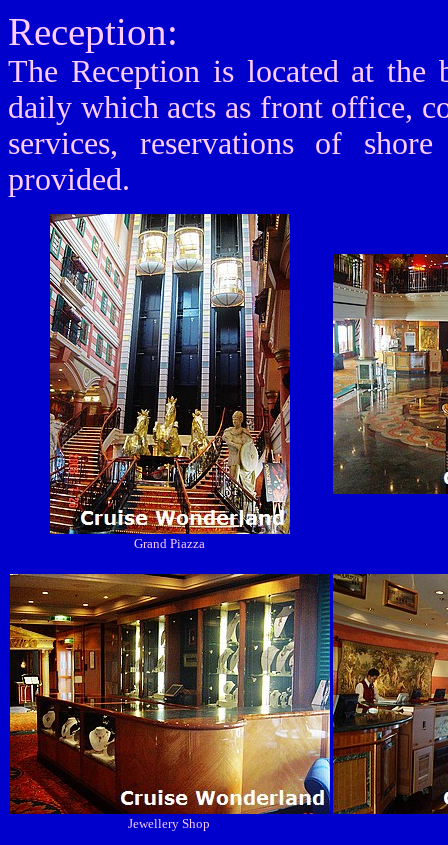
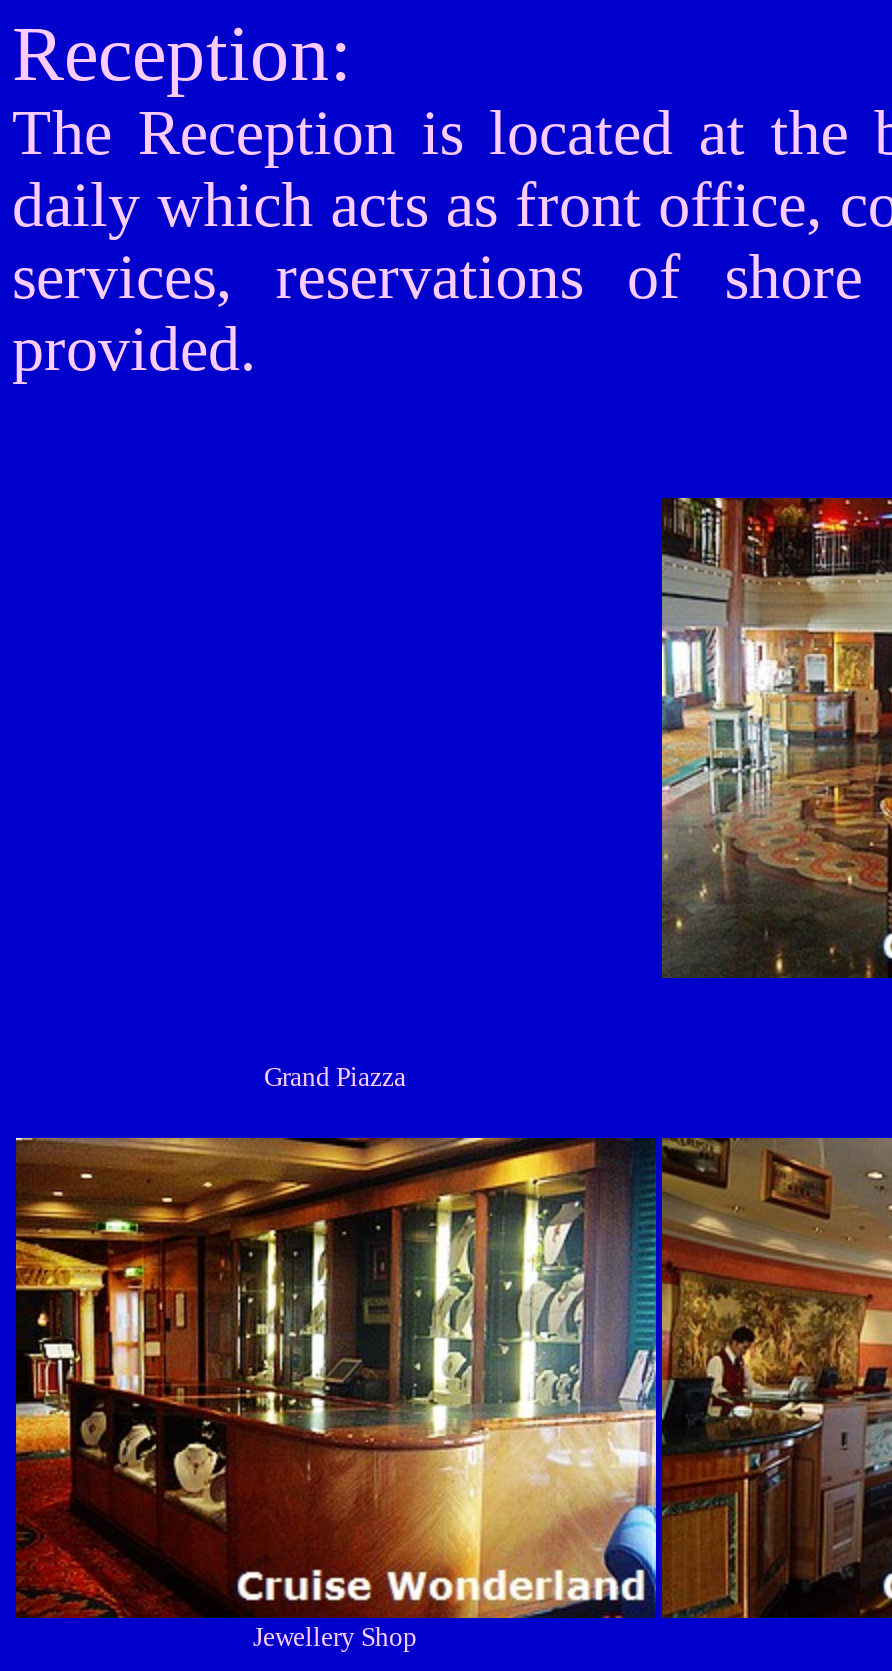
[49,213,291,535] [image] -> none

